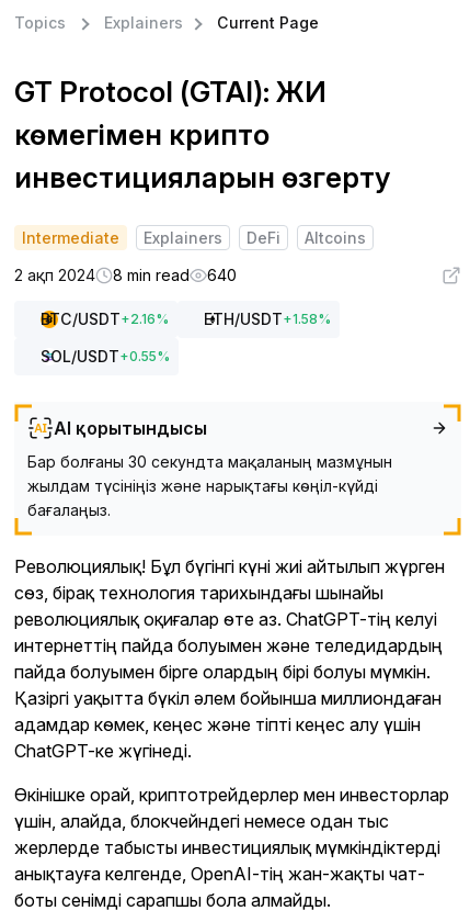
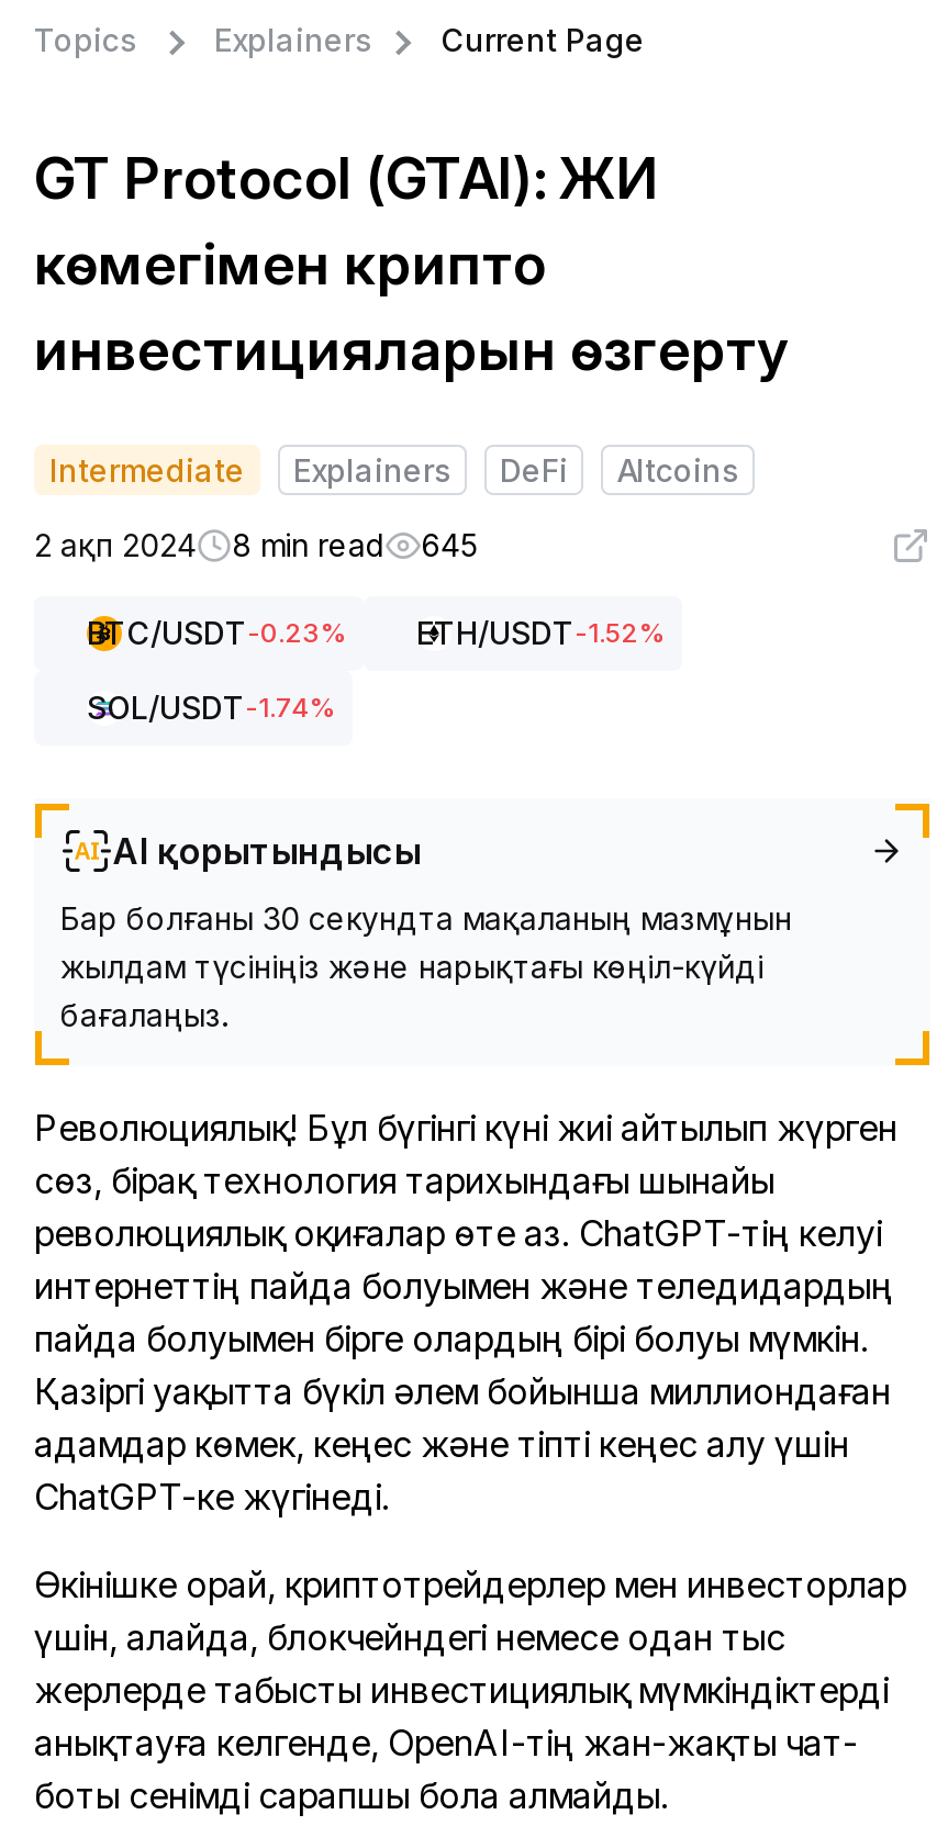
[14,266,237,284] 2 ақп 2024 8 min read 640 -> [34,526,478,563] 2 ақп 2024 8 min read 645
[41,310,331,328] BTC/USDT + 2.16% | ETH/USDT + 1.58% -> [87,614,665,651] BTC/USDT-0.23% | ETH/USDT-1.52%
[41,347,170,366] SOL/USDT + 0.55% -> [87,688,335,726] SOL/USDT-1.74%

